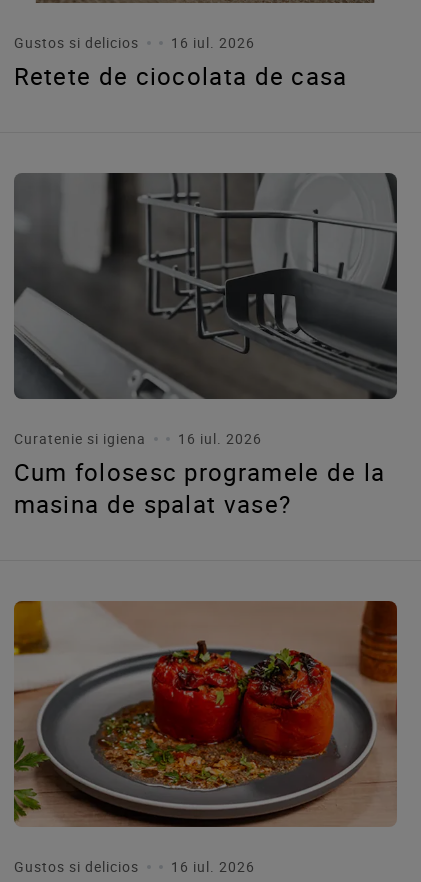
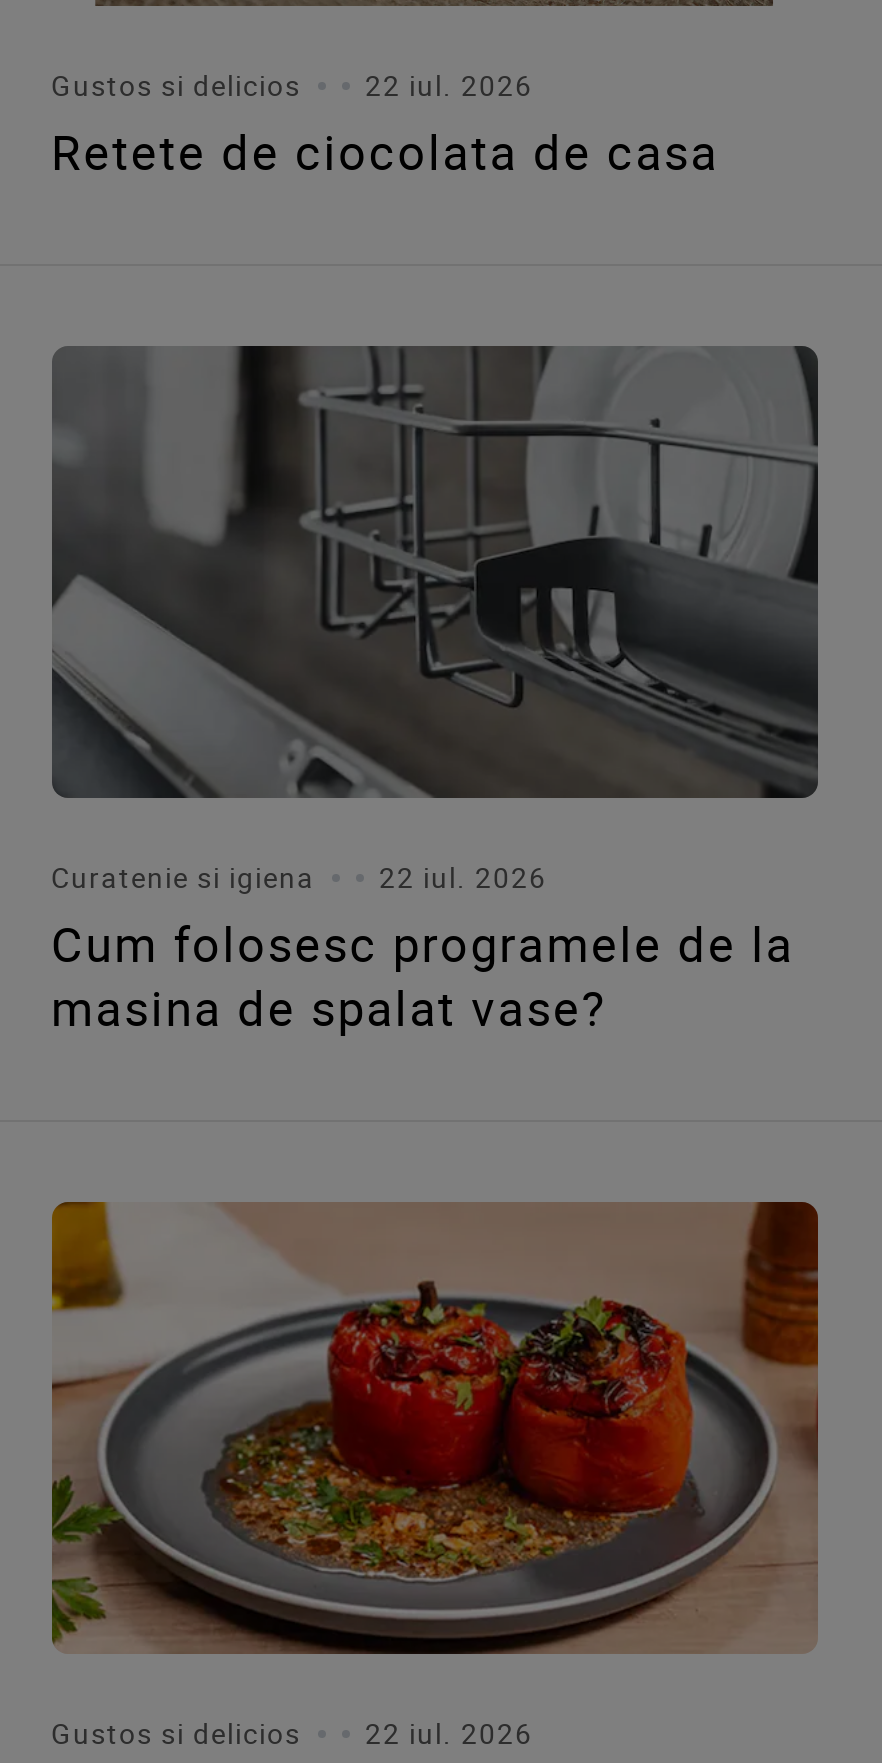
[13,33,254,52] Gustos si delicios 16 iul. 2026 -> [51,66,533,104] Gustos si delicios 22 iul. 2026
[13,429,261,448] Curatenie si igiena 16 iul. 2026 -> [51,858,547,896] Curatenie si igiena 22 iul. 2026
[13,857,254,876] Gustos si delicios 16 iul. 2026 -> [51,1714,533,1752] Gustos si delicios 22 iul. 2026

